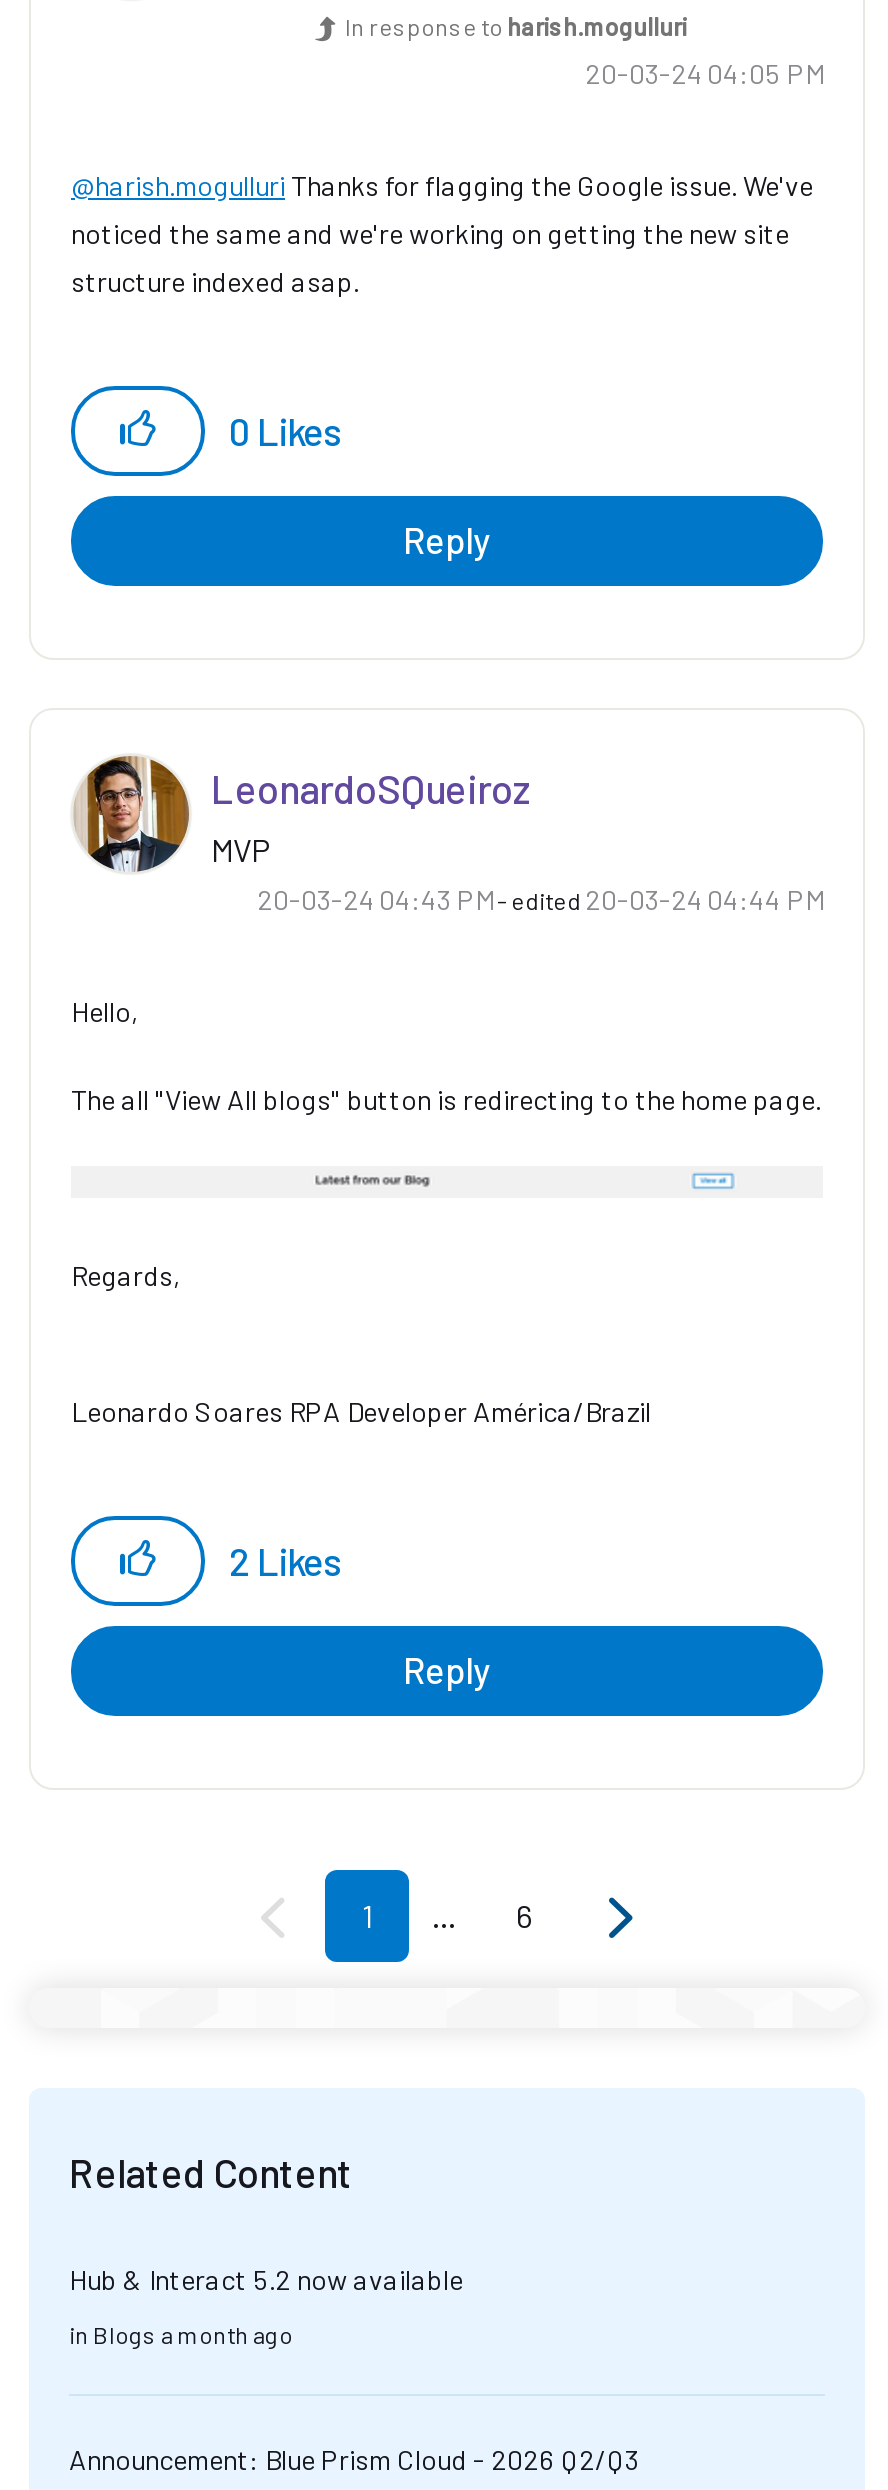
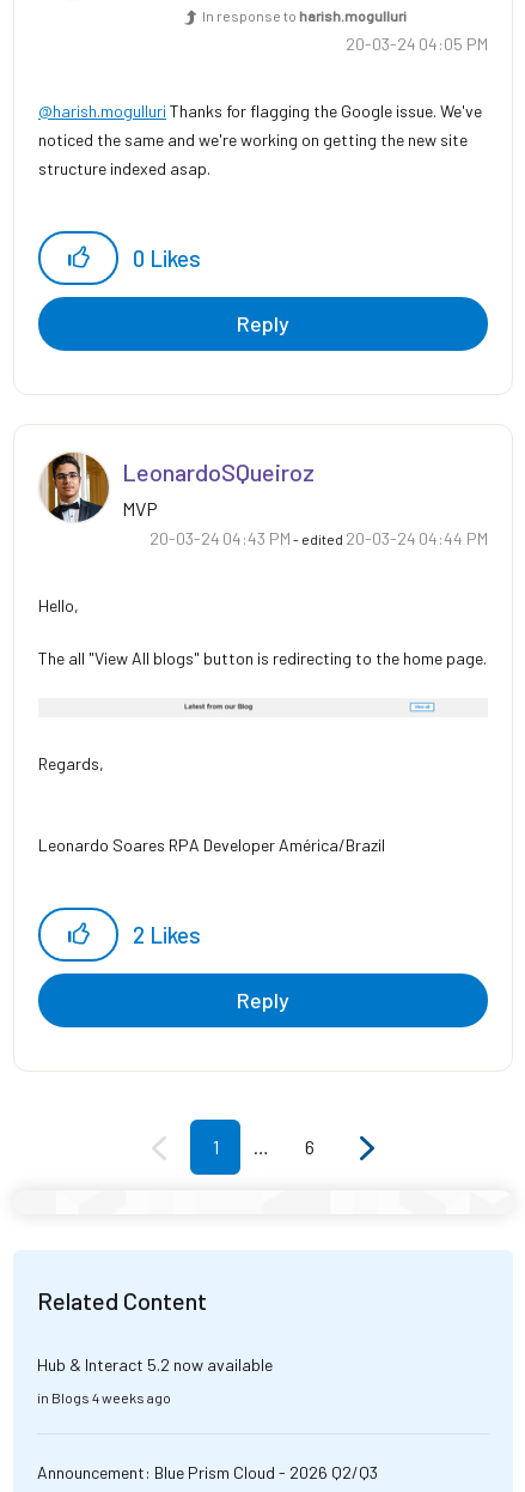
[69,2321,293,2349] in Blogs a month ago -> [37,1389,171,1406] in Blogs 4 weeks ago

